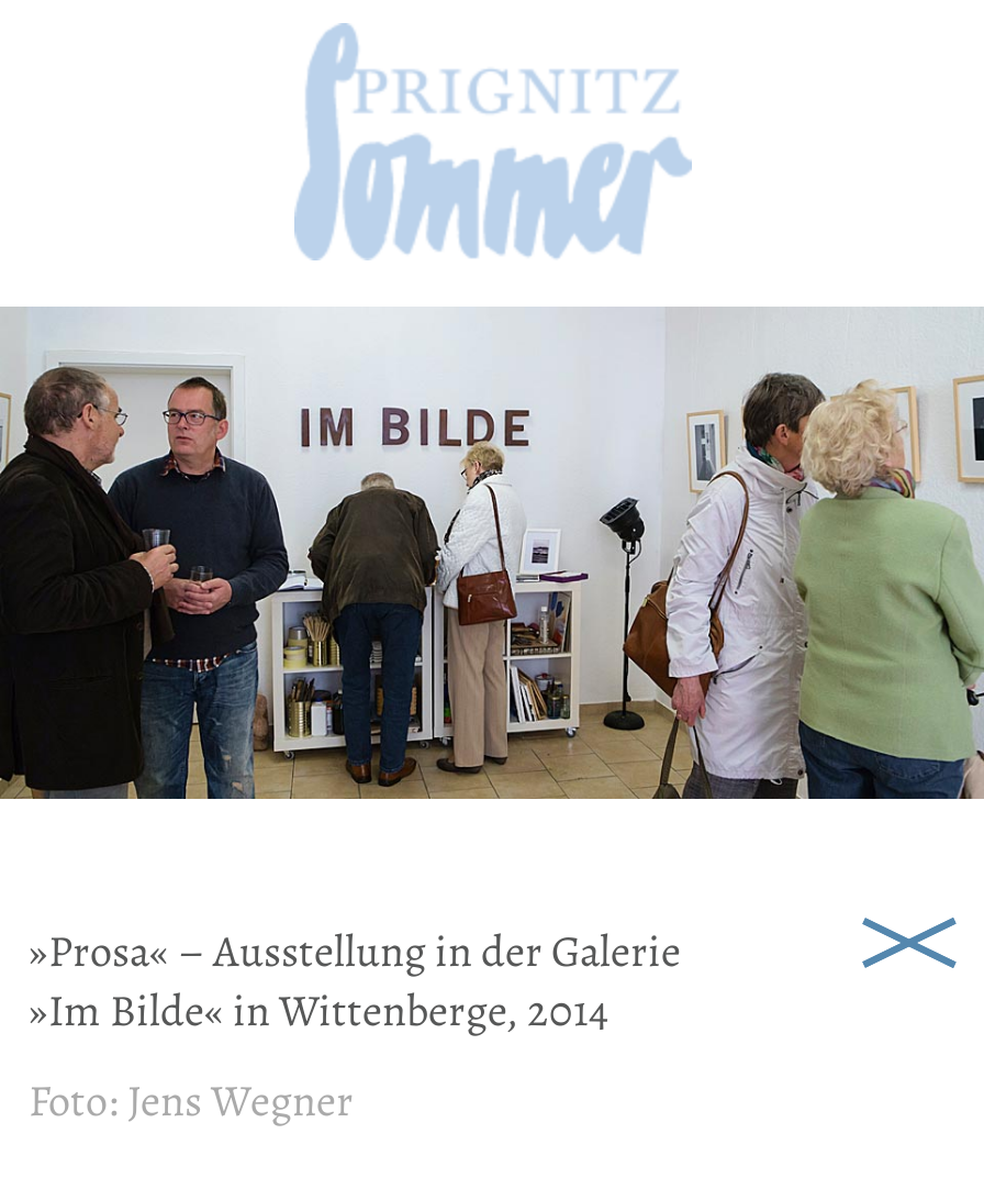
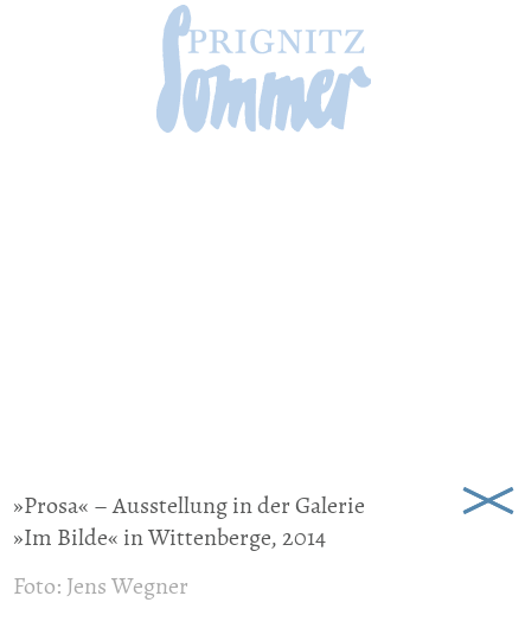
[7,307,977,801] [image] -> none

